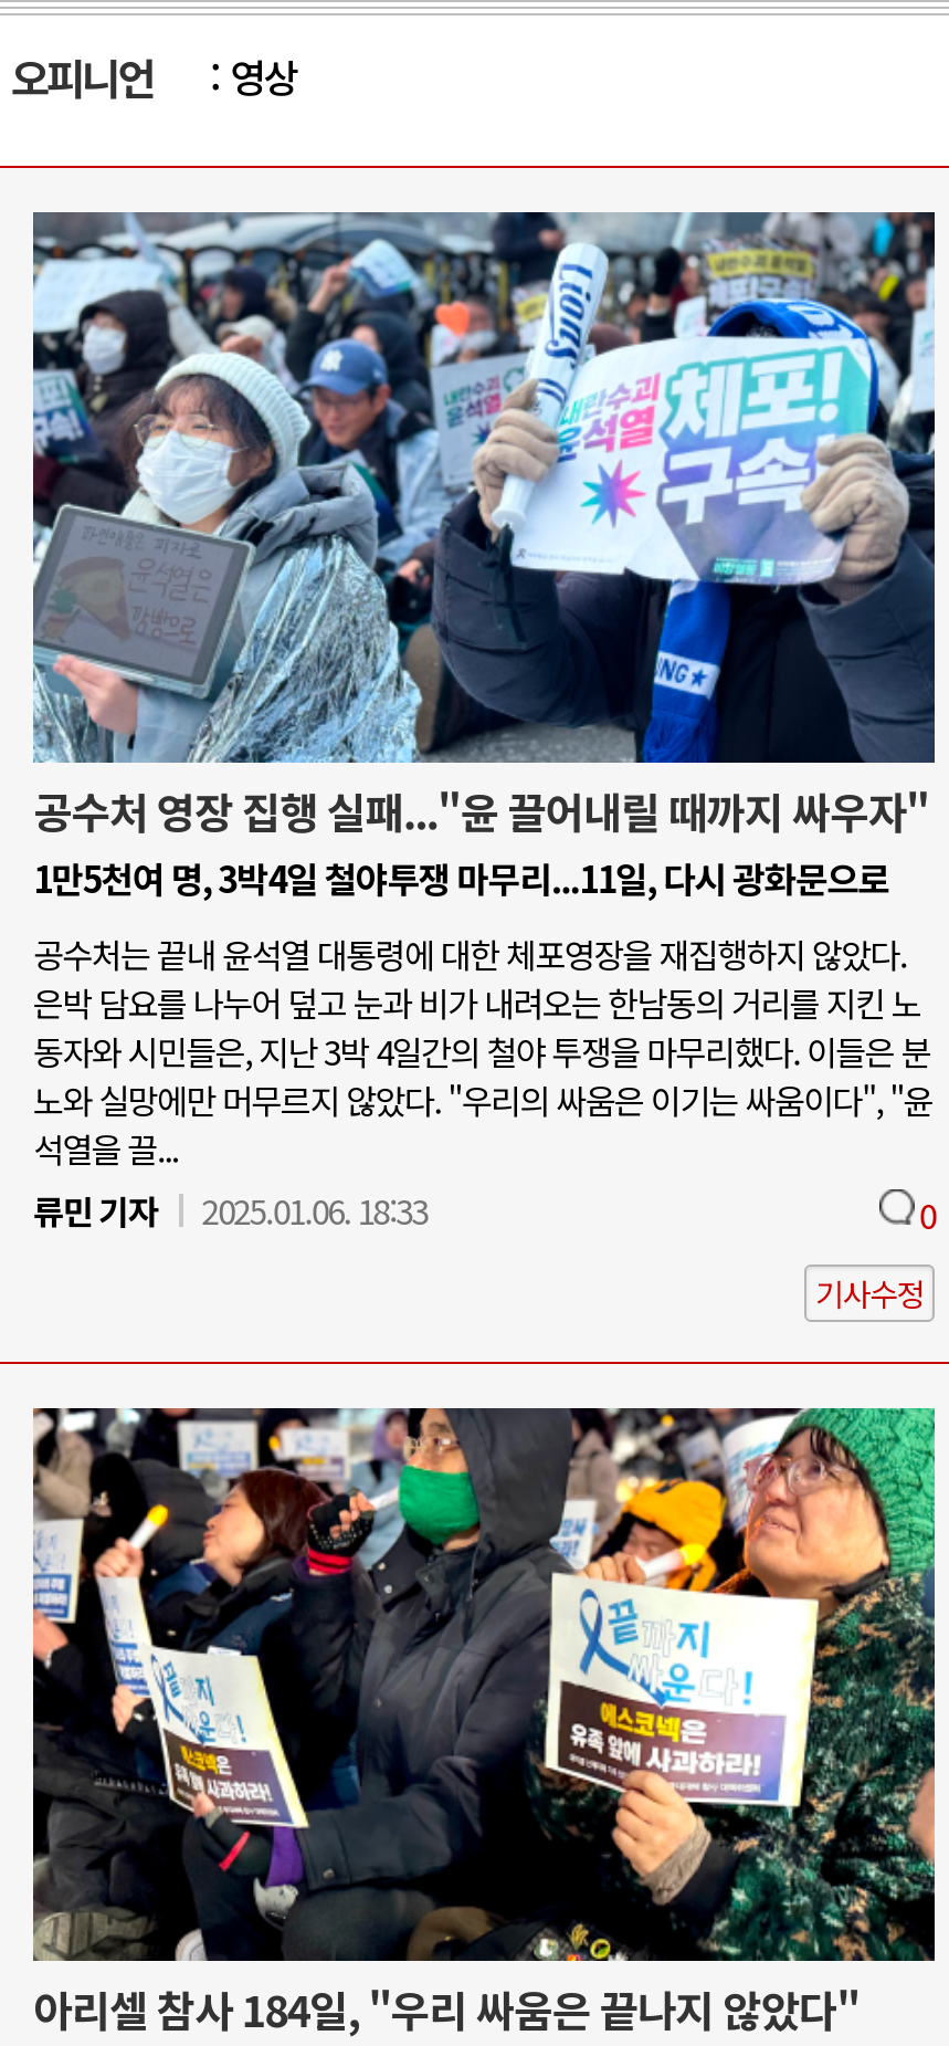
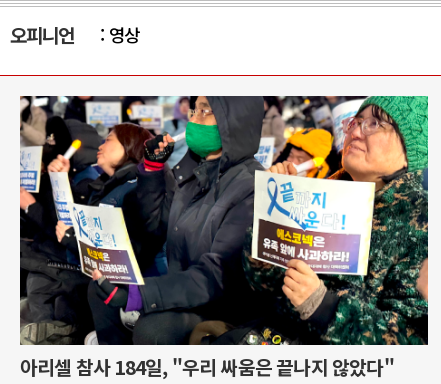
[31,210,937,1316] [image] | 공수처 영장 집행 실패..."윤 끌어내릴 때까지 싸우자" | 1만5천여 명, 3박4일 철야투쟁 마무리...11일, 다시 광화문으로 | 공수처는 끝내 윤석열 대통령에 대한 체포영장을 재집행하지 않았다. | 은박 담요를 나누어 덮고 눈과 비가 내려오는 한남동의 거리를 지킨 노 | 동자와 시민들은, 지난 3박 4일간의 철야 투쟁을 마무리했다. 이들은 분 | 노와 실망에만 머무르지 않았다. "우리의 싸움은 이기는 싸움이다", "윤 | 석열을 끌... | 류민 기자 | 2025.01.06. 18:33 | 0 | 기사수정 -> none

